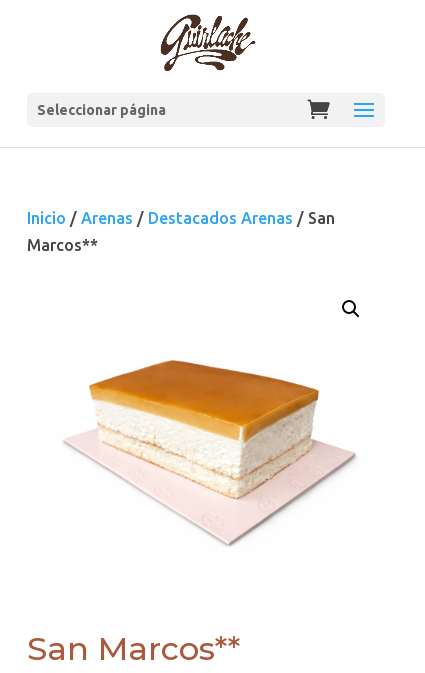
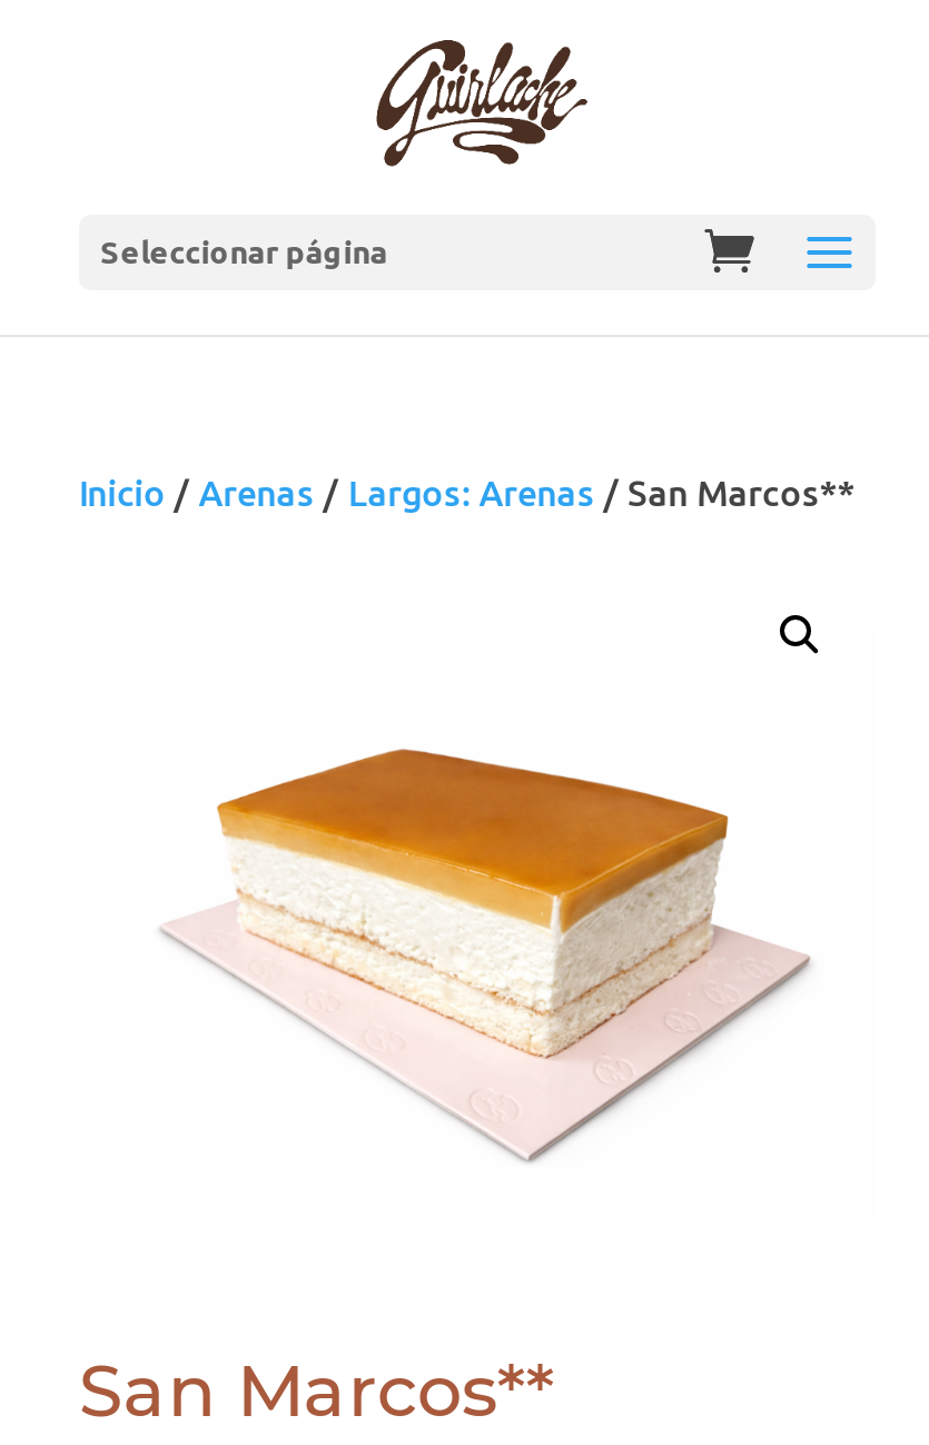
[27,209,335,254] Inicio / Arenas / Destacados Arenas / San | Marcos** -> [79,473,855,513] Inicio / Arenas / Largos: Arenas / San Marcos**

